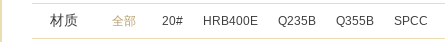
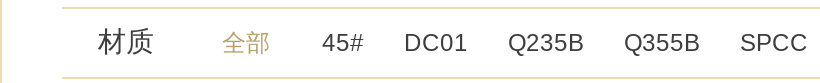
[162,14,258,28] 20# | HRB400E -> [322,29,468,57] 45# | DC01

